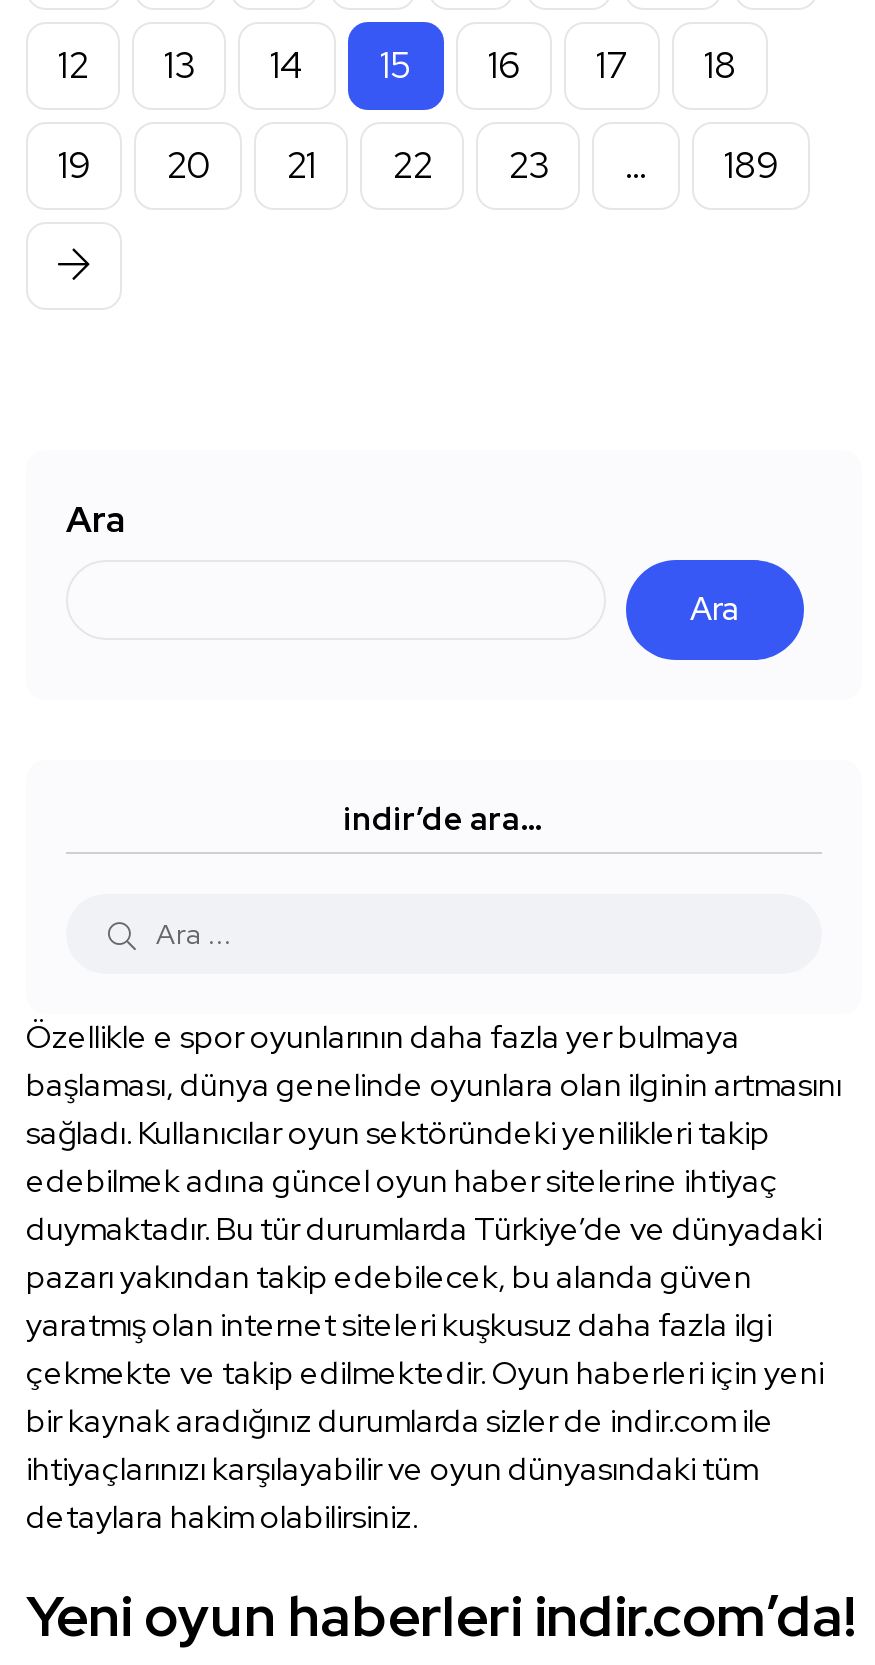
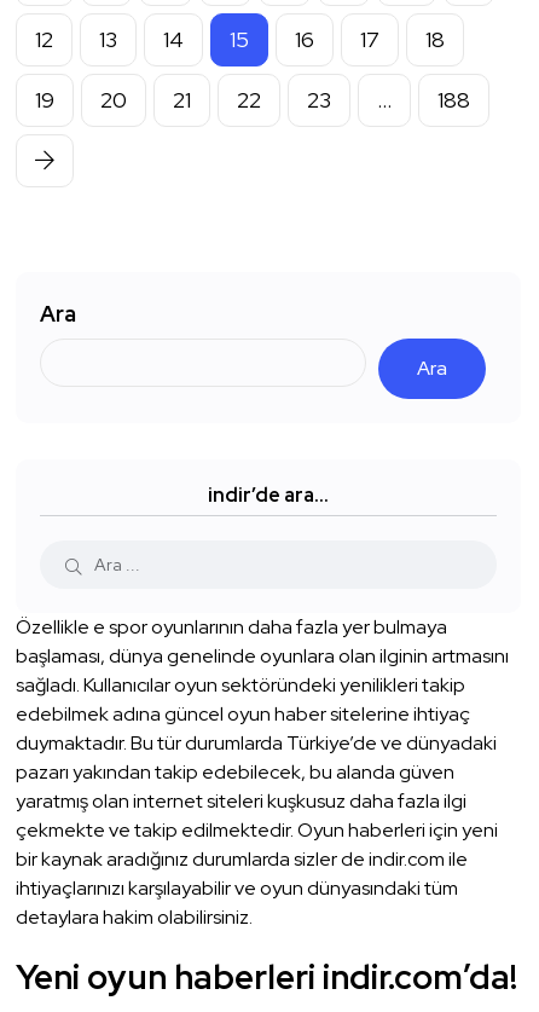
[724,141,778,187] 189 -> [437,85,470,113] 188

